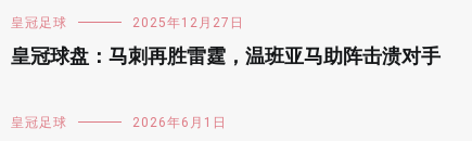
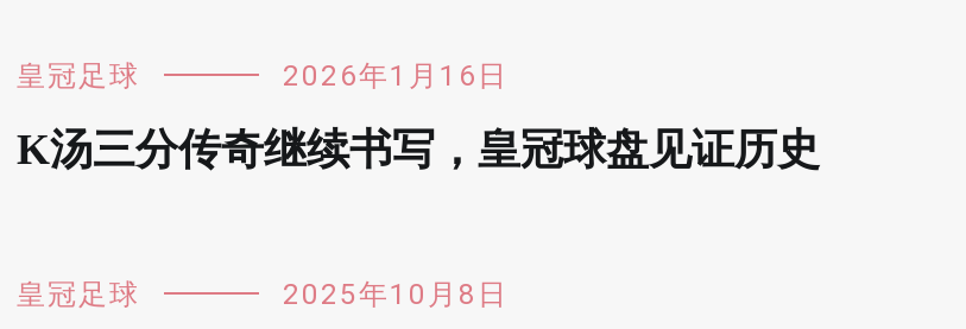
[132,15,244,30] 2025年12月27日 -> [283,59,509,93] 2026年1月16日
[11,46,441,67] 皇冠球盘：马刺再胜雷霆，温班亚马助阵击溃对手 -> [17,126,820,173] K汤三分传奇继续书写，皇冠球盘见证历史
[132,115,227,130] 2026年6月1日 -> [283,278,509,311] 2025年10月8日

